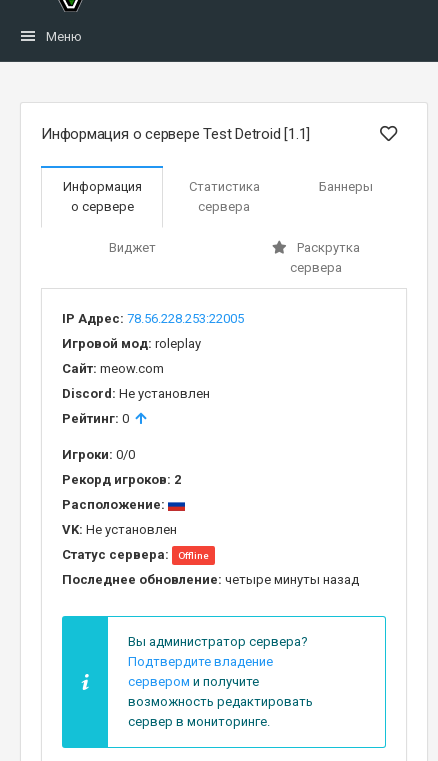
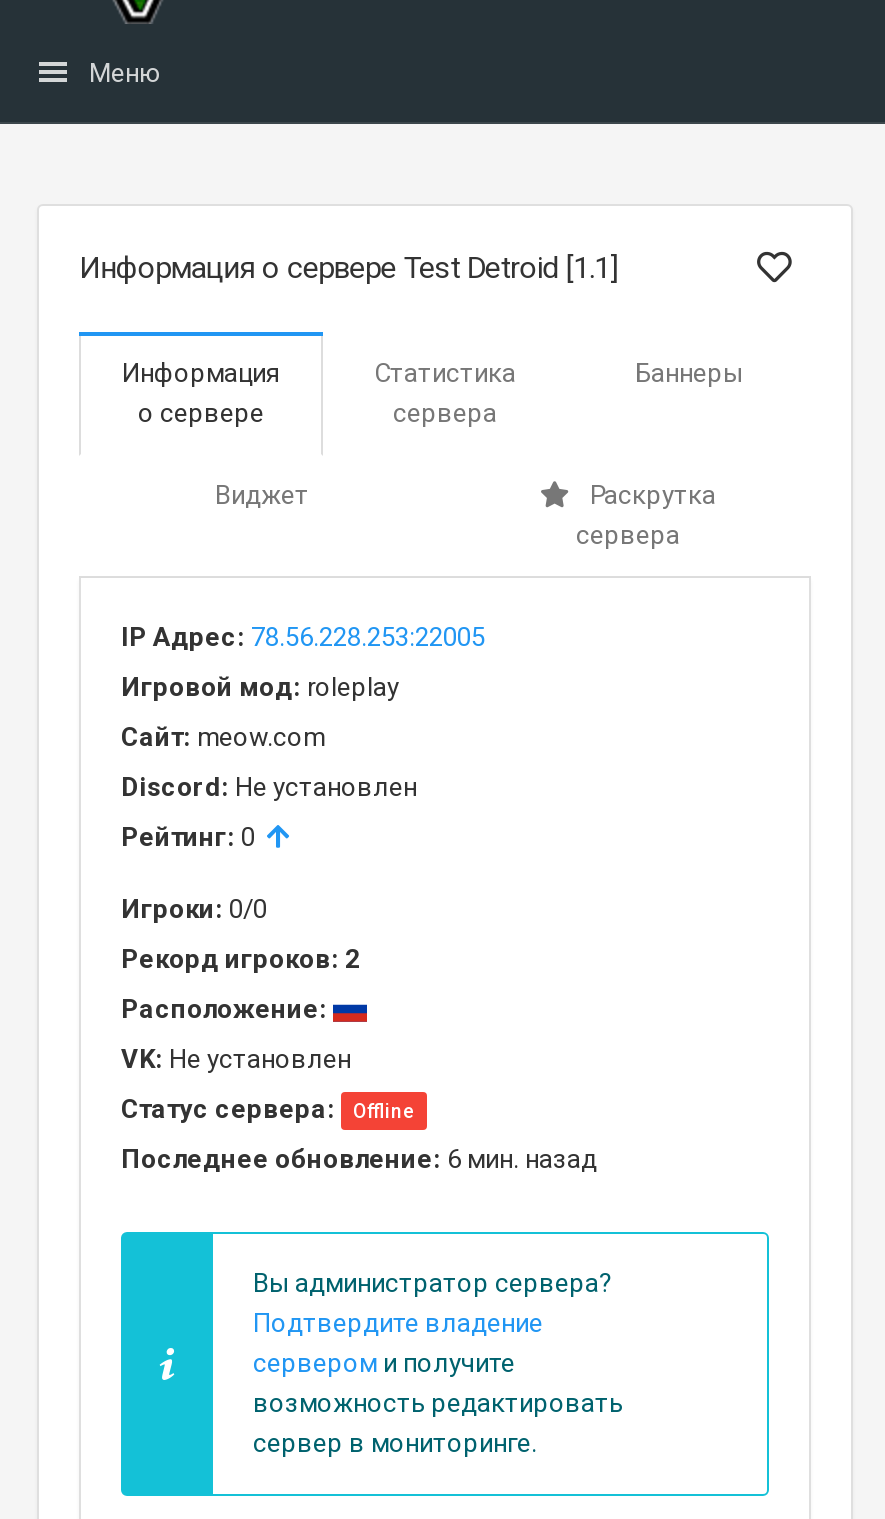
[62,572,359,587] Последнее обновление: четыре минуты назад -> [121,1144,597,1174] Последнее обновление: 6 мин. назад

